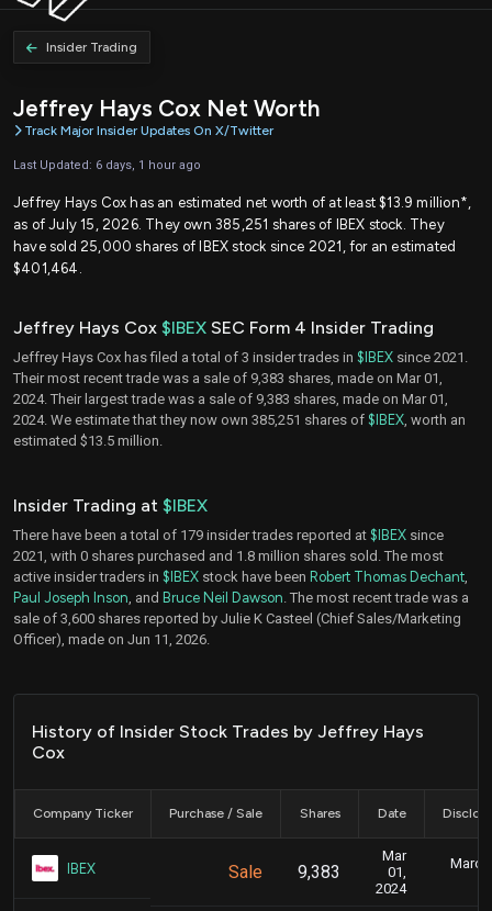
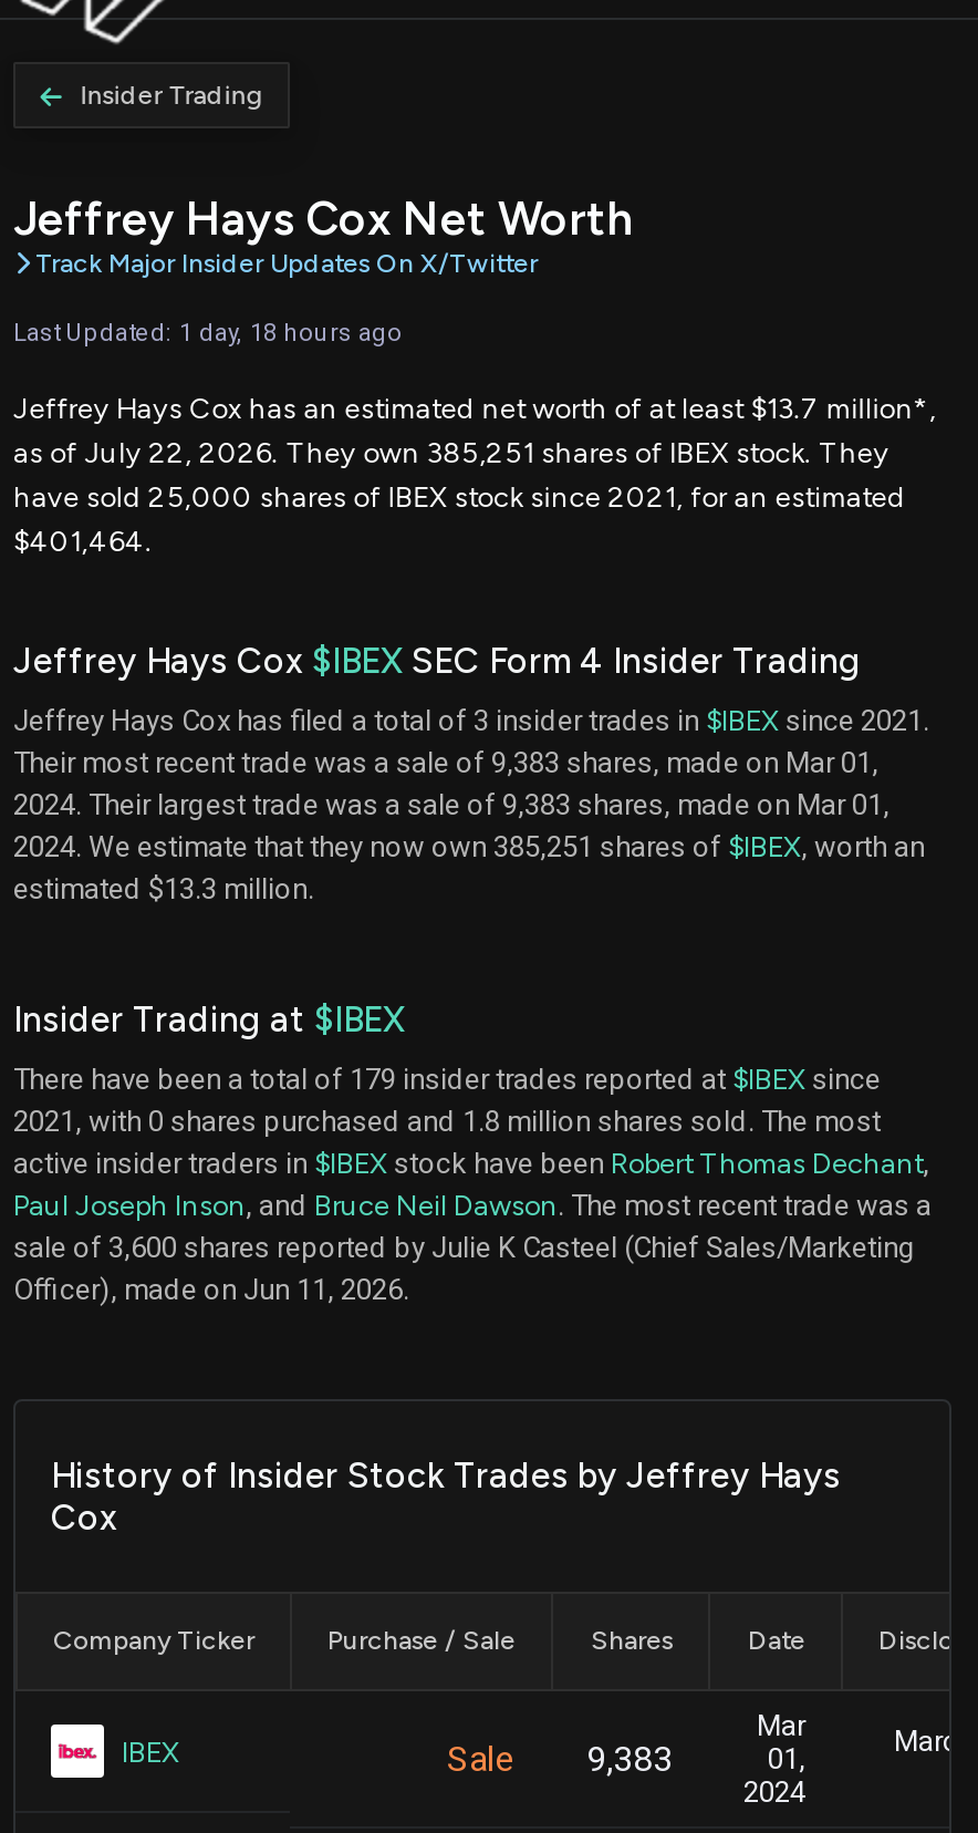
[13,158,201,172] Last Updated: 6 days, 1 hour ago -> [13,318,403,347] Last Updated: 1 day, 18 hours ago
[13,194,471,210] Jeffrey Hays Cox has an estimated net worth of at least $13.9 million*, -> [13,391,936,424] Jeffrey Hays Cox has an estimated net worth of at least $13.7 million*,
[13,216,445,232] as of July 15, 2026. They own 385,251 shares of IBEX stock. They -> [13,435,889,468] as of July 22, 2026. They own 385,251 shares of IBEX stock. They
[13,432,163,448] estimated $13.5 million. -> [13,871,314,905] estimated $13.3 million.

